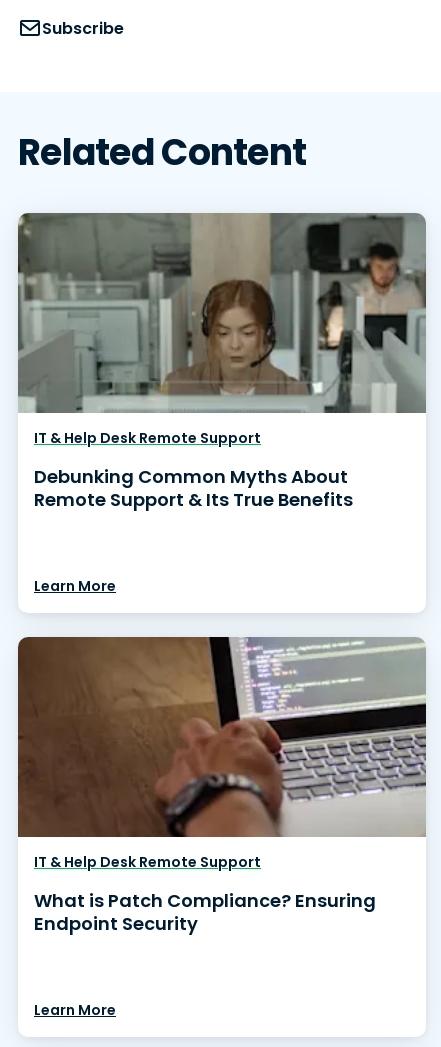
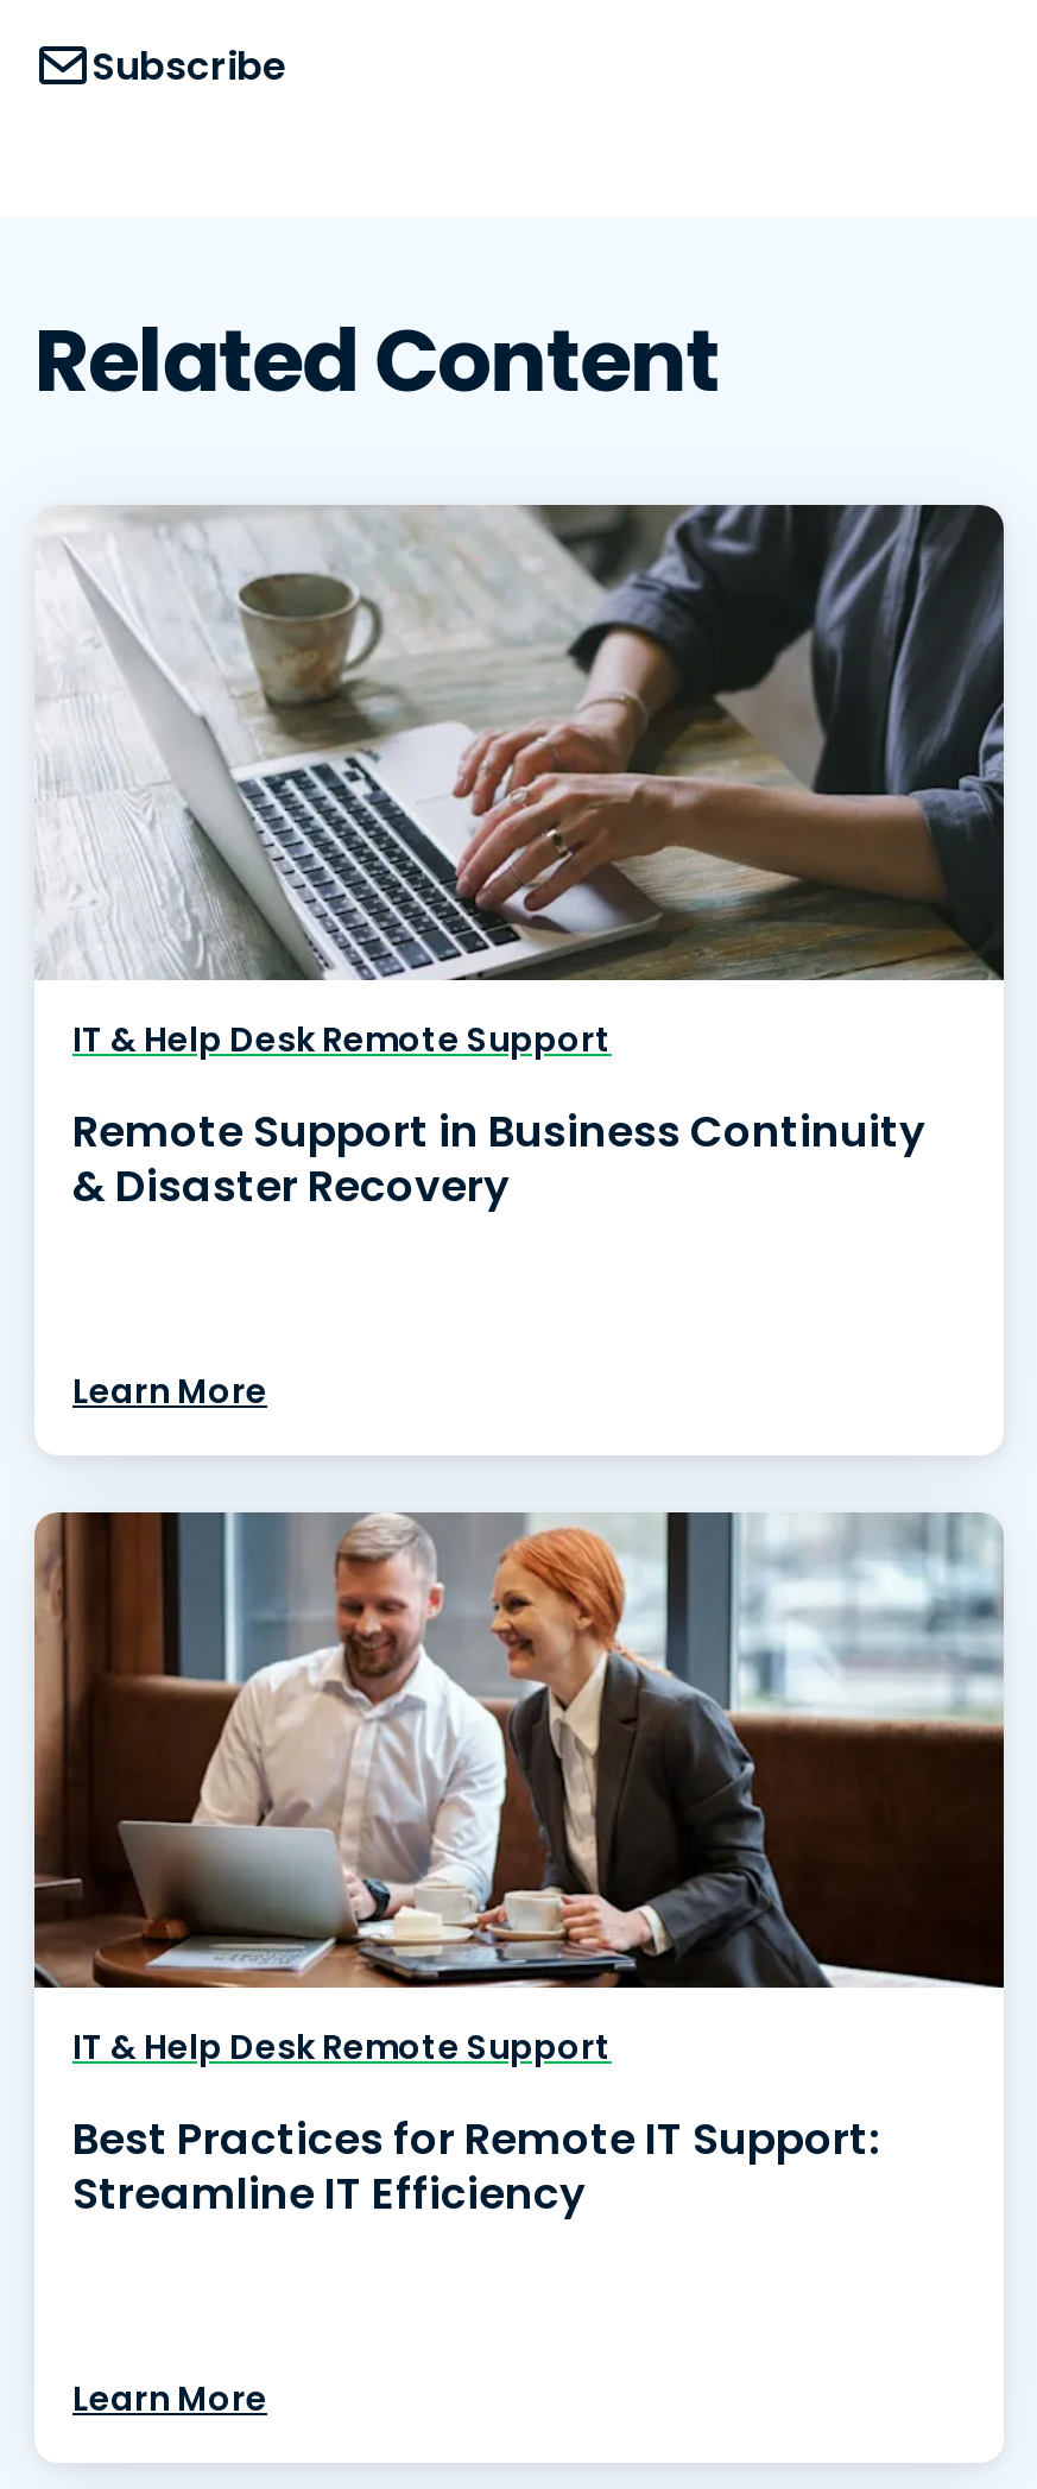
[17,212,426,414] [image] -> [34,505,1004,980] [image]
[34,464,353,512] Debunking Common Myths About | Remote Support & Its True Benefits -> [72,1101,925,1215] Remote Support in Business Continuity | & Disaster Recovery
[18,636,427,838] [image] -> [34,1512,1006,1990] [image]
[34,888,376,936] What is Patch Compliance? Ensuring | Endpoint Security -> [72,2109,878,2223] Best Practices for Remote IT Support: | Streamline IT Efficiency

